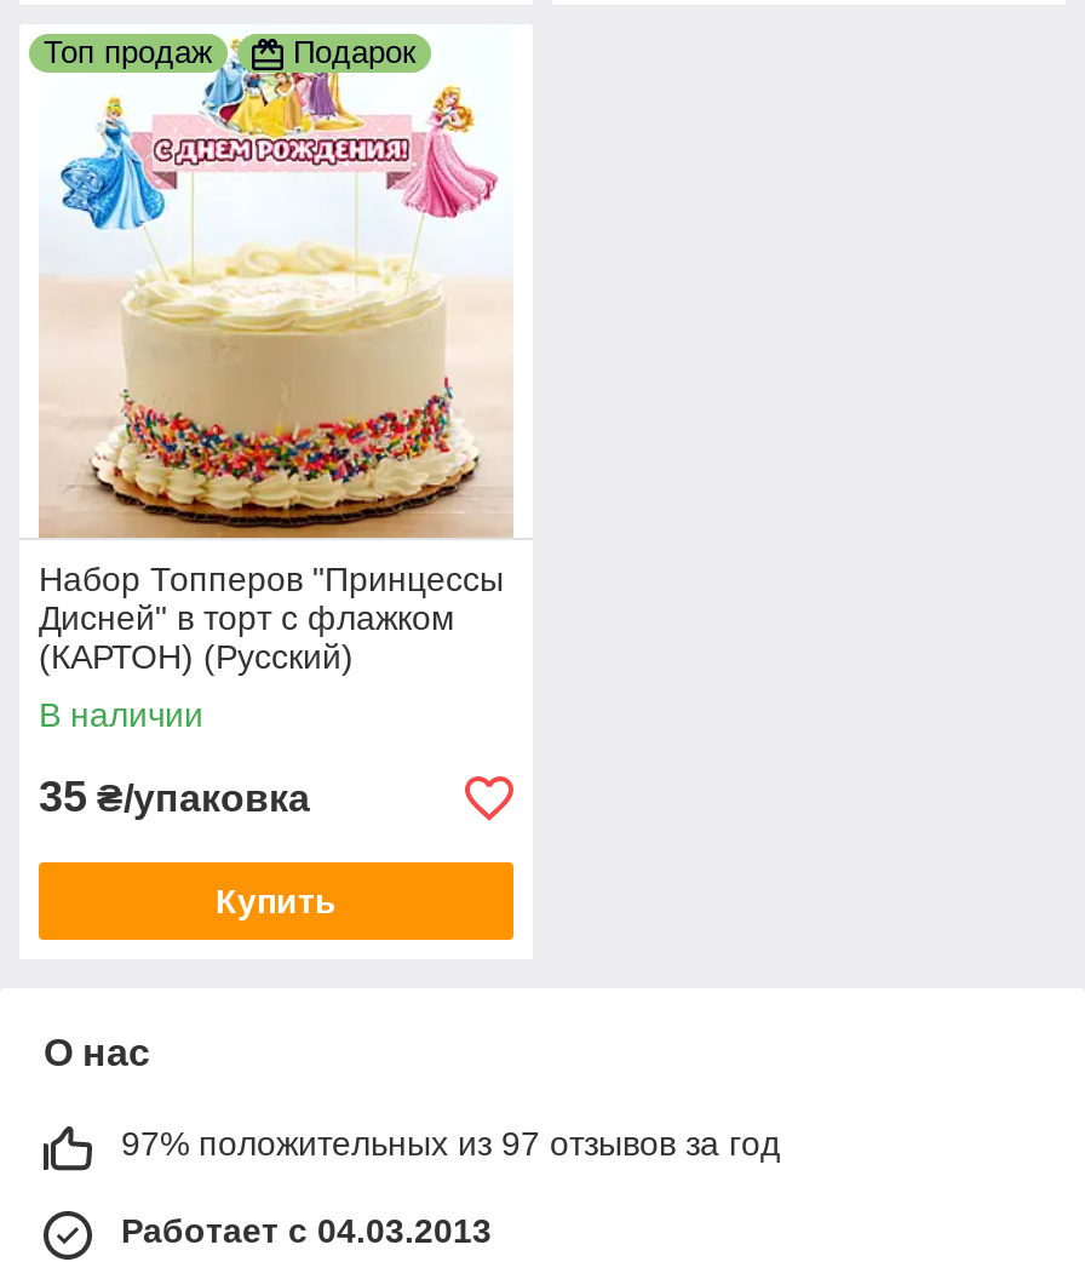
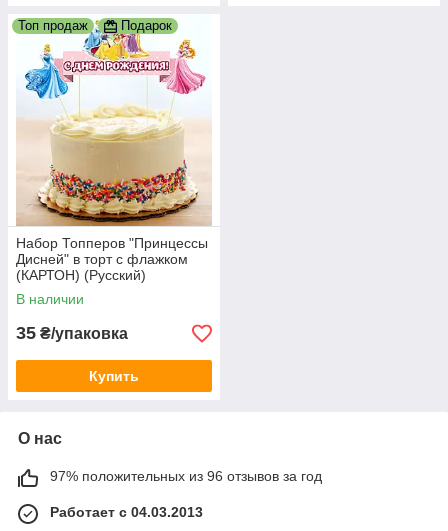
[121,1125,780,1164] 97% положительных из 97 отзывов за год -> [50,468,322,484] 97% положительных из 96 отзывов за год

